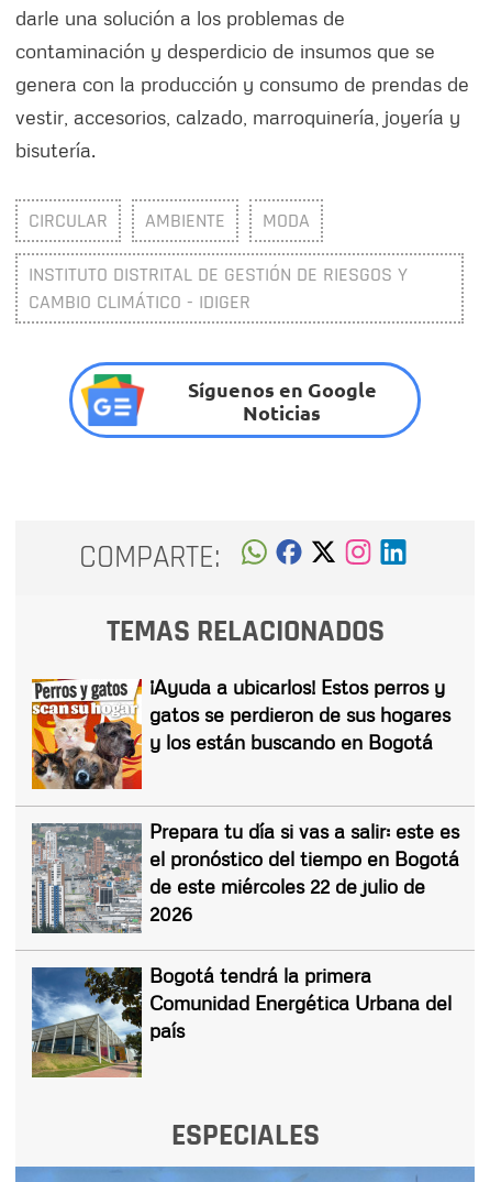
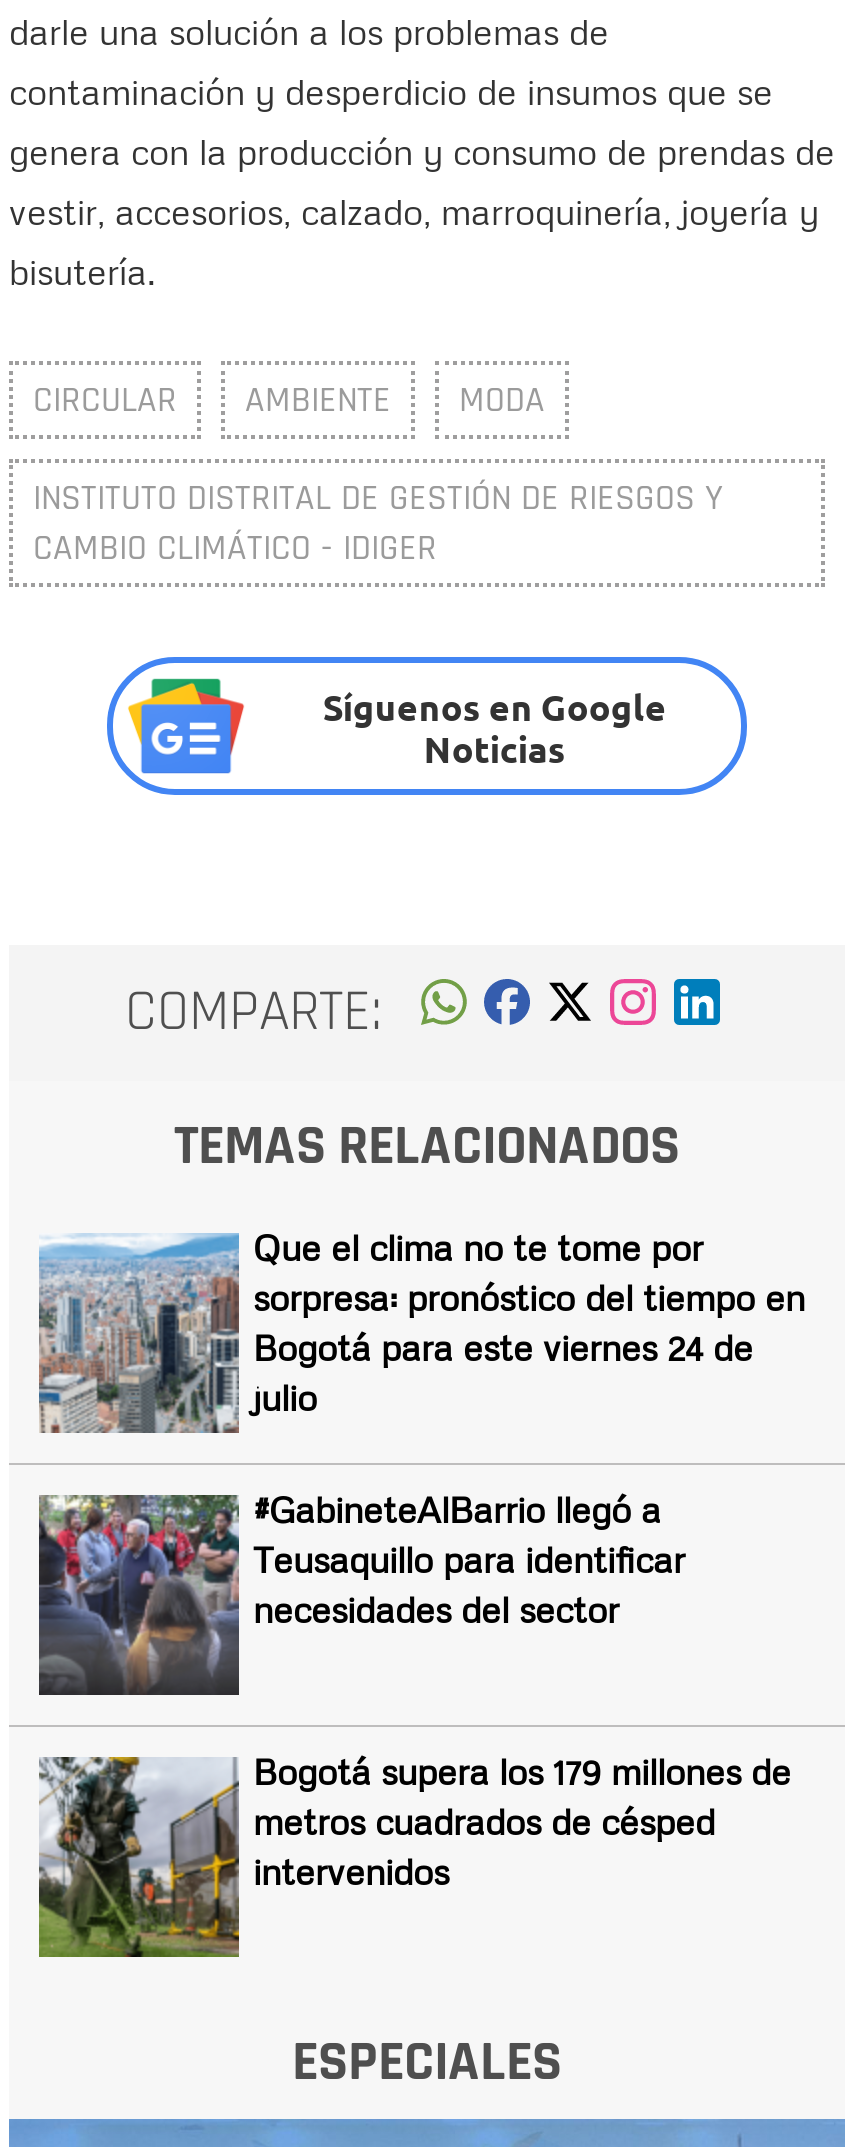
[31,674,450,790] [image] | ¡Ayuda a ubicarlos! Estos perros y | gatos se perdieron de sus hogares | y los están buscando en Bogotá -> [37,1225,805,1435] [image] | Que el clima no te tome por | sorpresa: pronóstico del tiempo en | Bogotá para este viernes 24 de | julio
[31,819,459,934] [image] | Prepara tu día si vas a salir: este es | el pronóstico del tiempo en Bogotá | de este miércoles 22 de julio de | 2026 -> [37,1487,685,1697] [image] | #GabineteAlBarrio llegó a | Teusaquillo para identificar | necesidades del sector
[31,963,452,1077] [image] | Bogotá tendrá la primera | Comunidad Energética Urbana del | país -> [37,1749,791,1959] [image] | Bogotá supera los 179 millones de | metros cuadrados de césped | intervenidos

